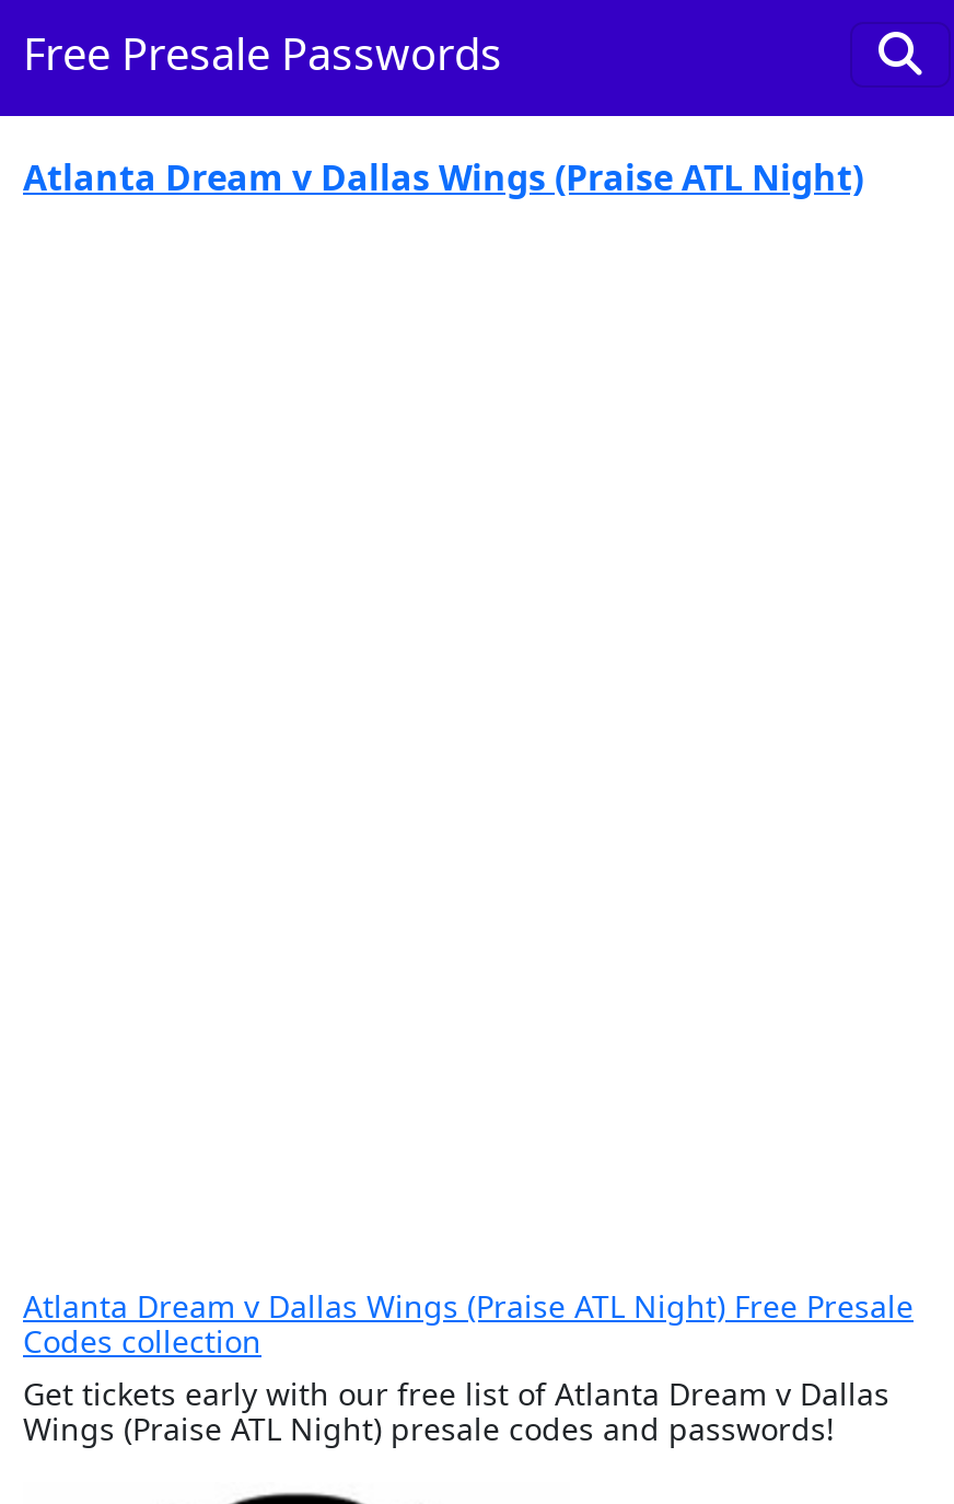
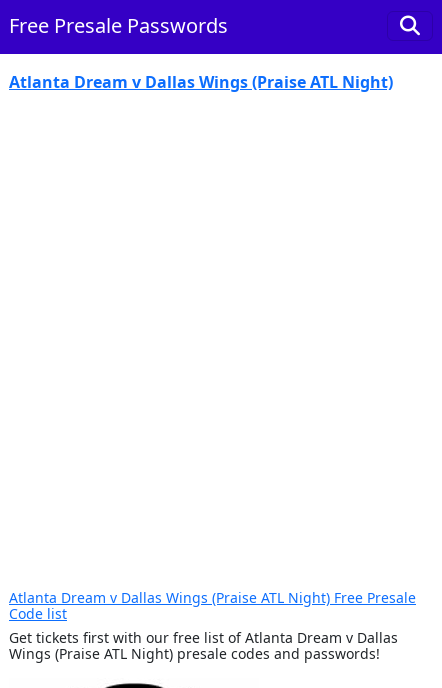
[23,1320,889,1414] Codes collection | Get tickets early with our free list of Atlanta Dream v Dallas -> [9,604,398,647] Code list | Get tickets first with our free list of Atlanta Dream v Dallas

